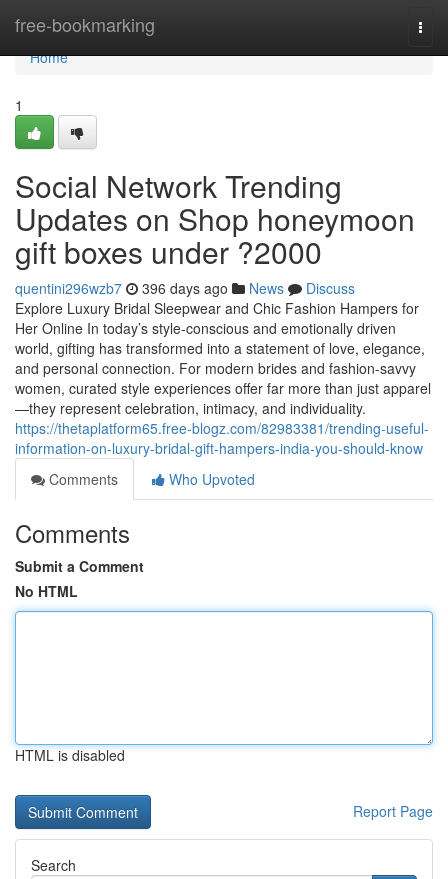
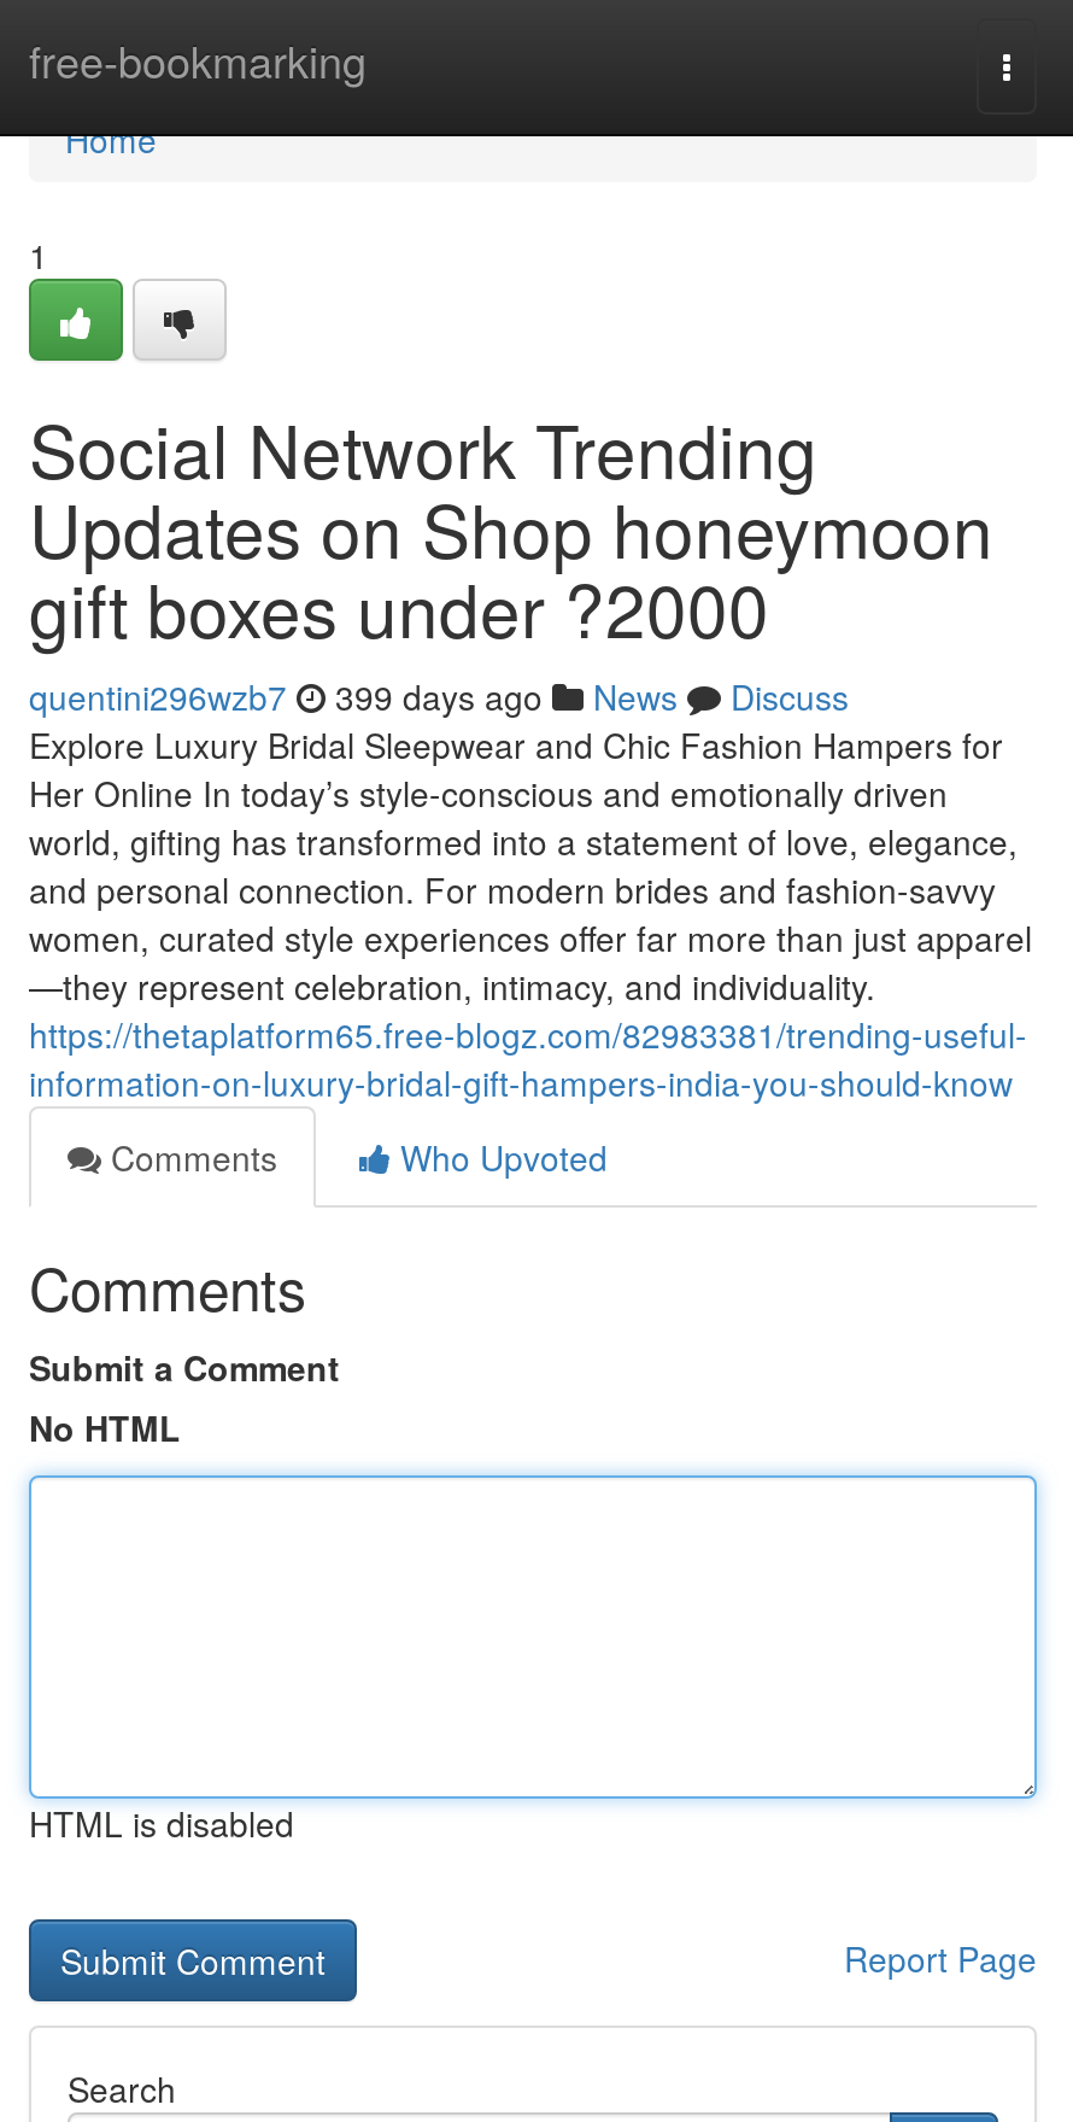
[15,278,355,298] quentini296wzb7 396 days ago News Discuss -> [29,672,849,720] quentini296wzb7 399 days ago News Discuss

